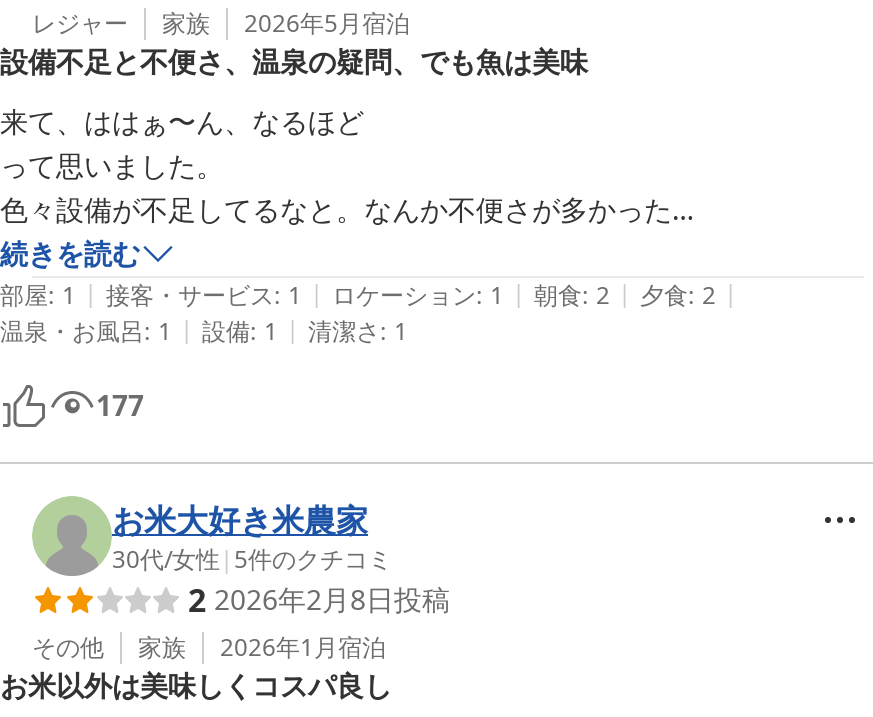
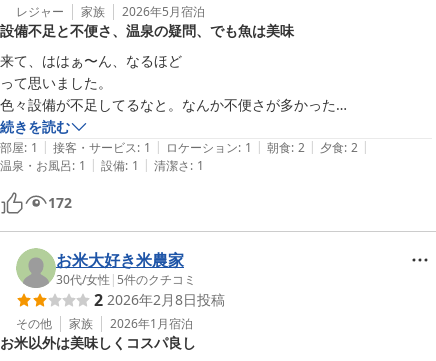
[96,386,144,424] 177 -> [48,193,72,212] 172

